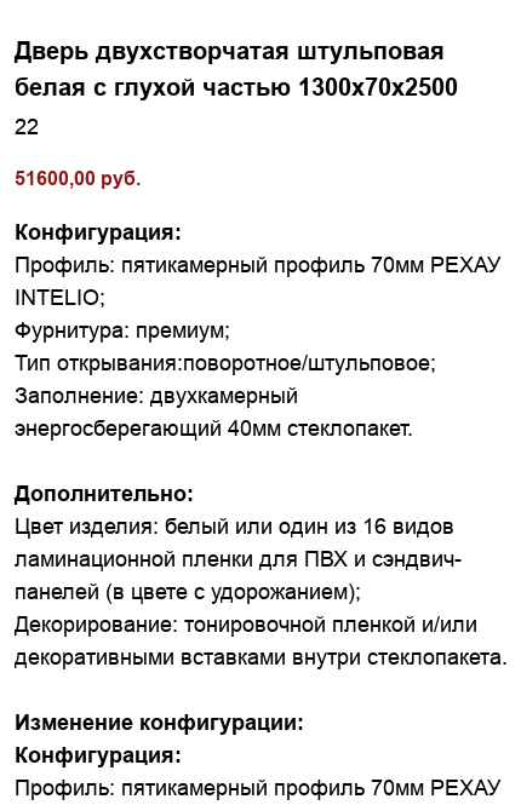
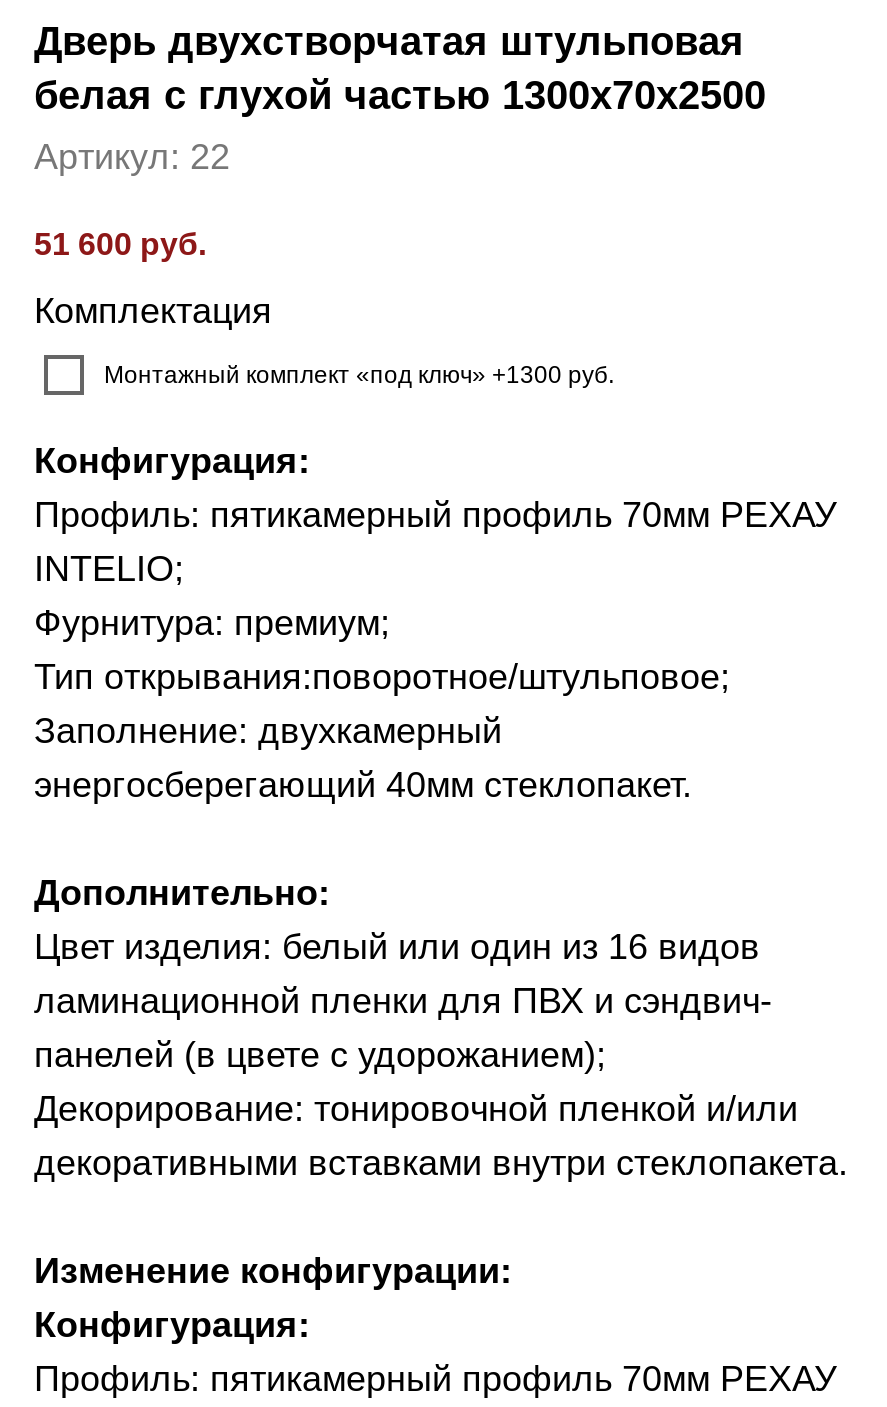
[15,114,141,190] 22 | 51600,00 руб. -> [34,137,614,390] Артикул: 22 | 51 600 руб. | Комплектация | Монтажный комплект «под ключ» +1300 руб.

